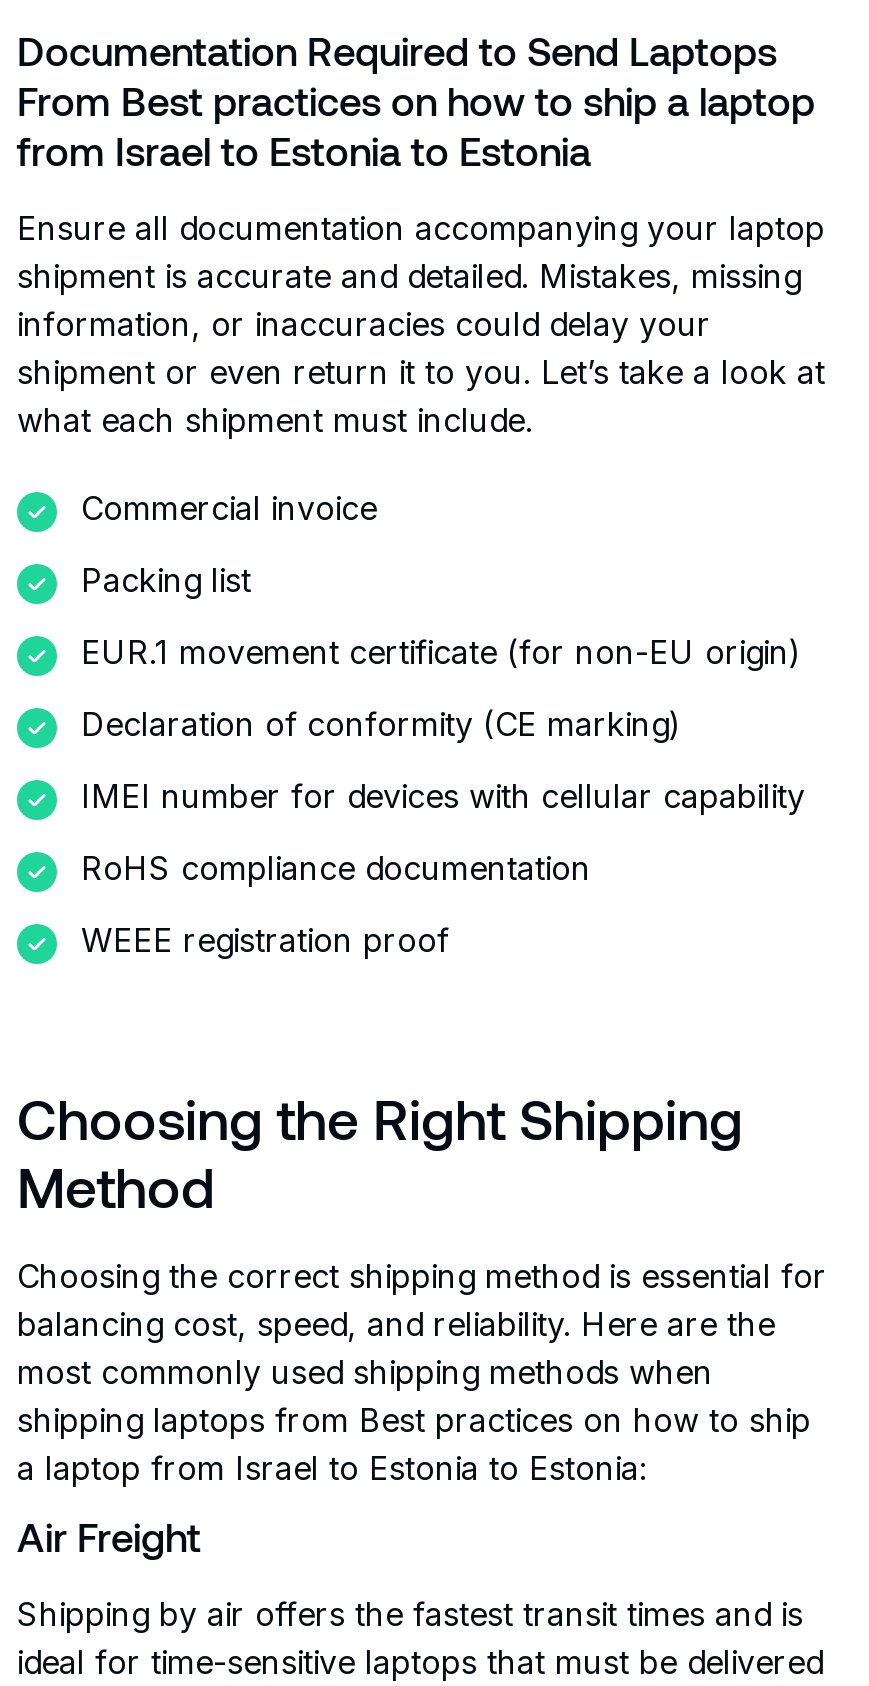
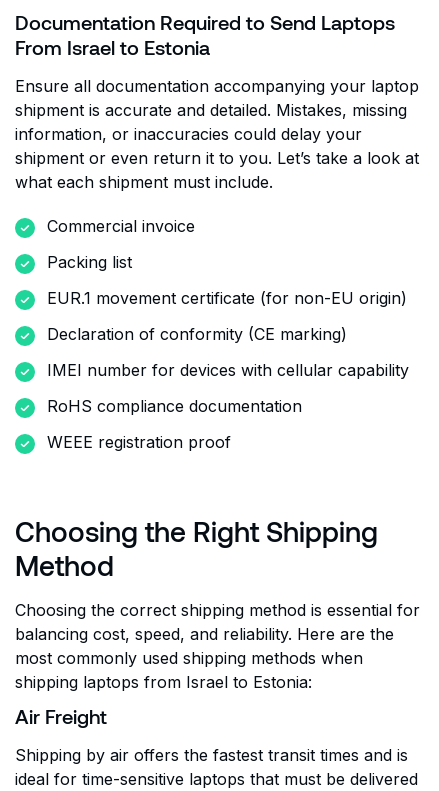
[17,76,815,174] From Best practices on how to ship a laptop | from Israel to Estonia to Estonia -> [15,35,210,59] From Israel to Estonia
[17,1400,811,1488] shipping laptops from Best practices on how to ship | a laptop from Israel to Estonia to Estonia: -> [15,672,312,692] shipping laptops from Israel to Estonia:

